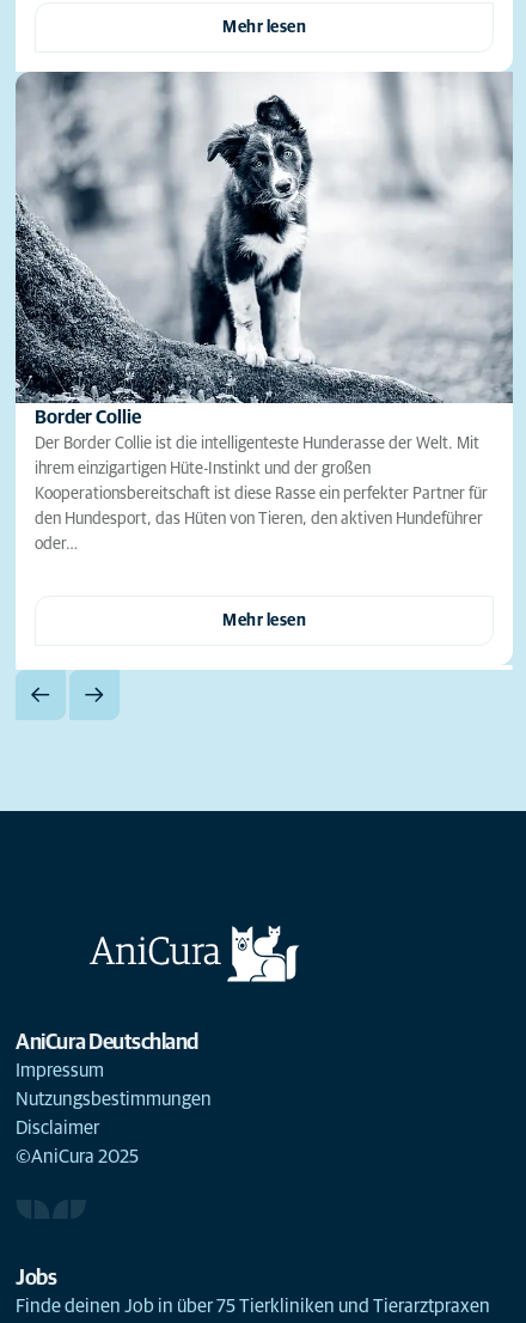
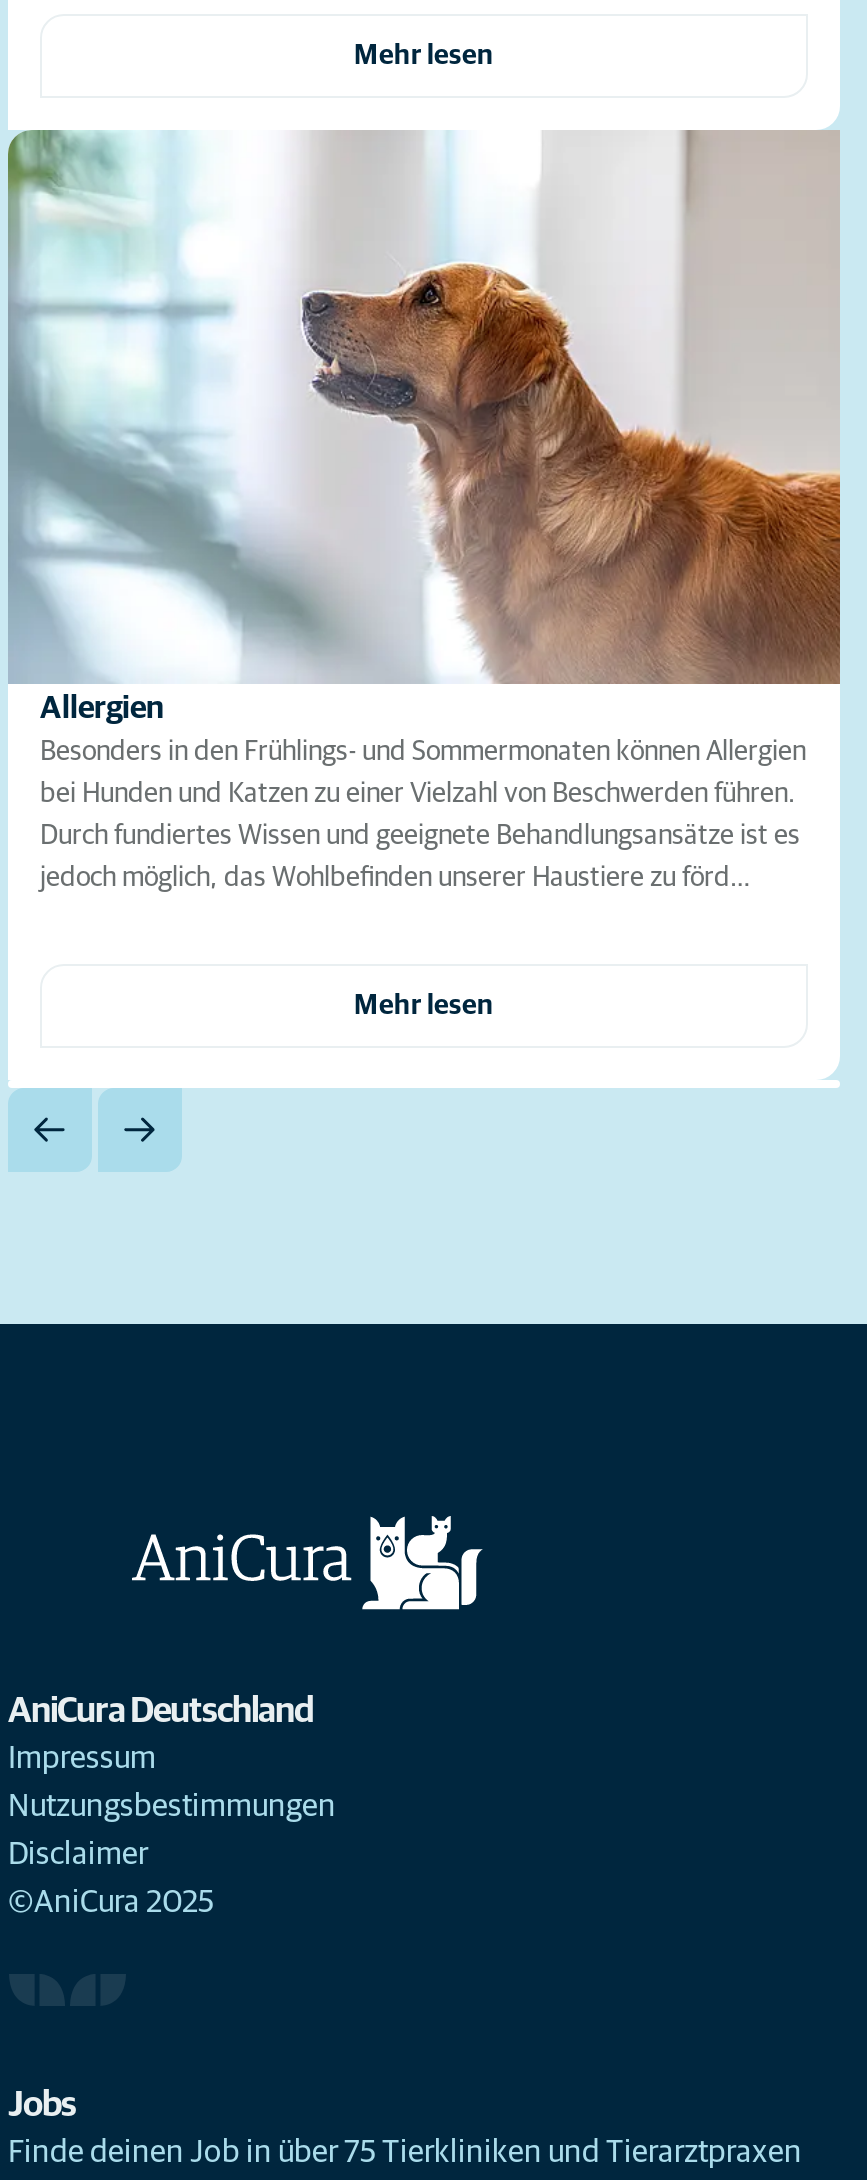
[16,71,513,553] [image] | Border Collie | Der Border Collie ist die intelligenteste Hunderasse der Welt. Mit | ihrem einzigartigen Hüte-Instinkt und der großen | Kooperationsbereitschaft ist diese Rasse ein perfekter Partner für | den Hundesport, das Hüten von Tieren, den aktiven Hundeführer | oder… -> [8,130,840,893] [image] | Allergien | Besonders in den Frühlings- und Sommermonaten können Allergien | bei Hunden und Katzen zu einer Vielzahl von Beschwerden führen. | Durch fundiertes Wissen und geeignete Behandlungsansätze ist es | jedoch möglich, das Wohlbefinden unserer Haustiere zu förd…

